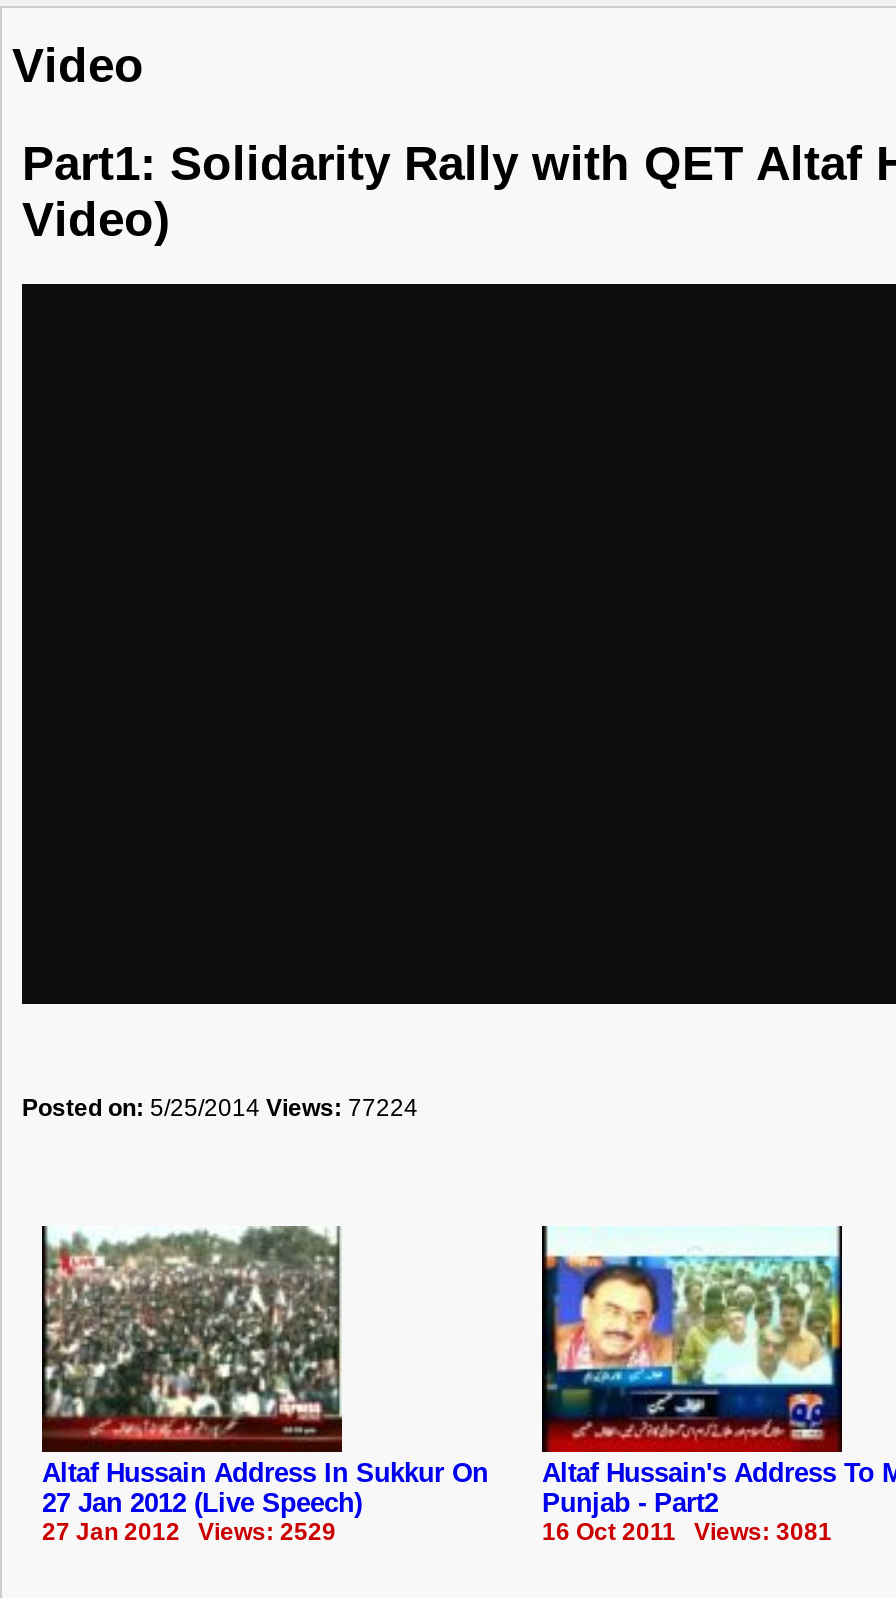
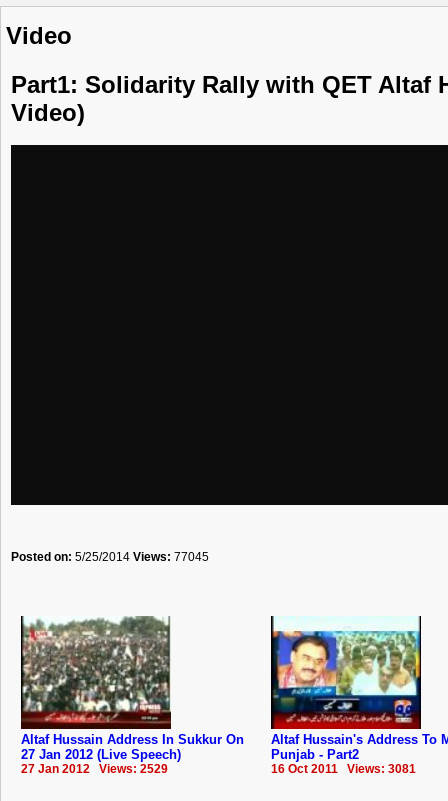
[22,1094,418,1122] Posted on: 5/25/2014 Views: 77224 -> [11,550,209,564] Posted on: 5/25/2014 Views: 77045

